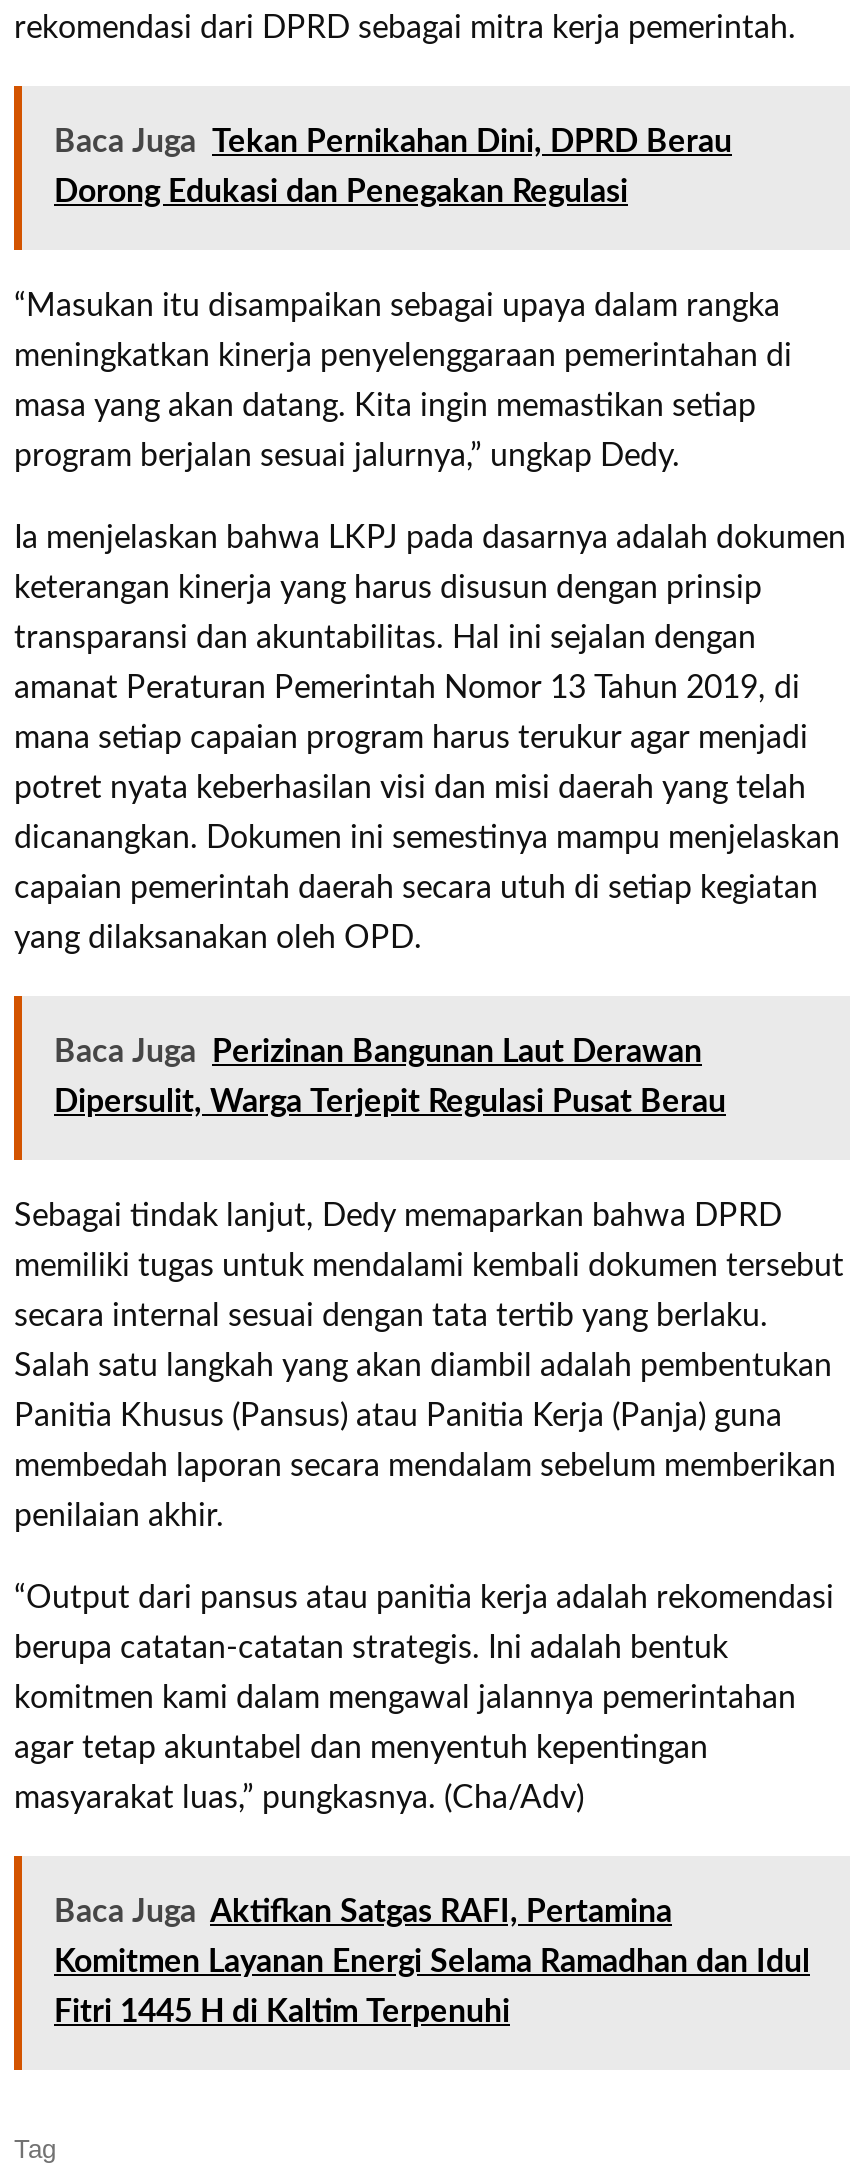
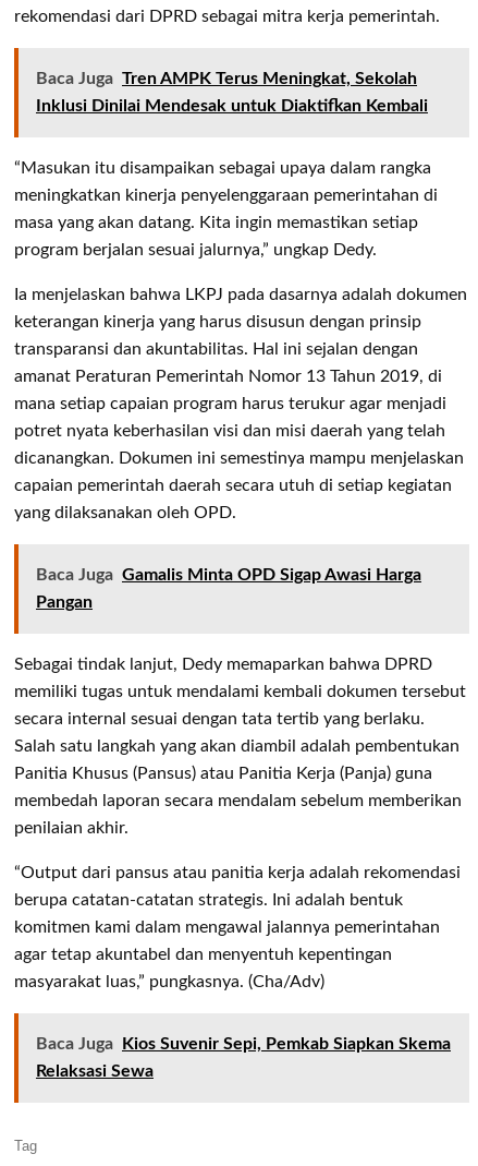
[54,126,732,158] Baca Juga Tekan Pernikahan Dini, DPRD Berau -> [36,70,417,87] Baca Juga Tren AMPK Terus Meningkat, Sekolah
[54,176,628,208] Dorong Edukasi dan Penegakan Regulasi -> [36,97,428,115] Inklusi Dinilai Mendesak untuk Diaktifkan Kembali
[54,1036,702,1068] Baca Juga Perizinan Bangunan Laut Derawan -> [36,566,421,584] Baca Juga Gamalis Minta OPD Sigap Awasi Harga
[54,1086,726,1118] Dipersulit, Warga Terjepit Regulasi Pusat Berau -> [36,593,93,611] Pangan
[54,1896,810,2028] Baca Juga Aktifkan Satgas RAFI, Pertamina | Komitmen Layanan Energi Selama Ramadhan dan Idul | Fitri 1445 H di Kaltim Terpenuhi -> [36,1035,451,1080] Baca Juga Kios Suvenir Sepi, Pemkab Siapkan Skema | Relaksasi Sewa

